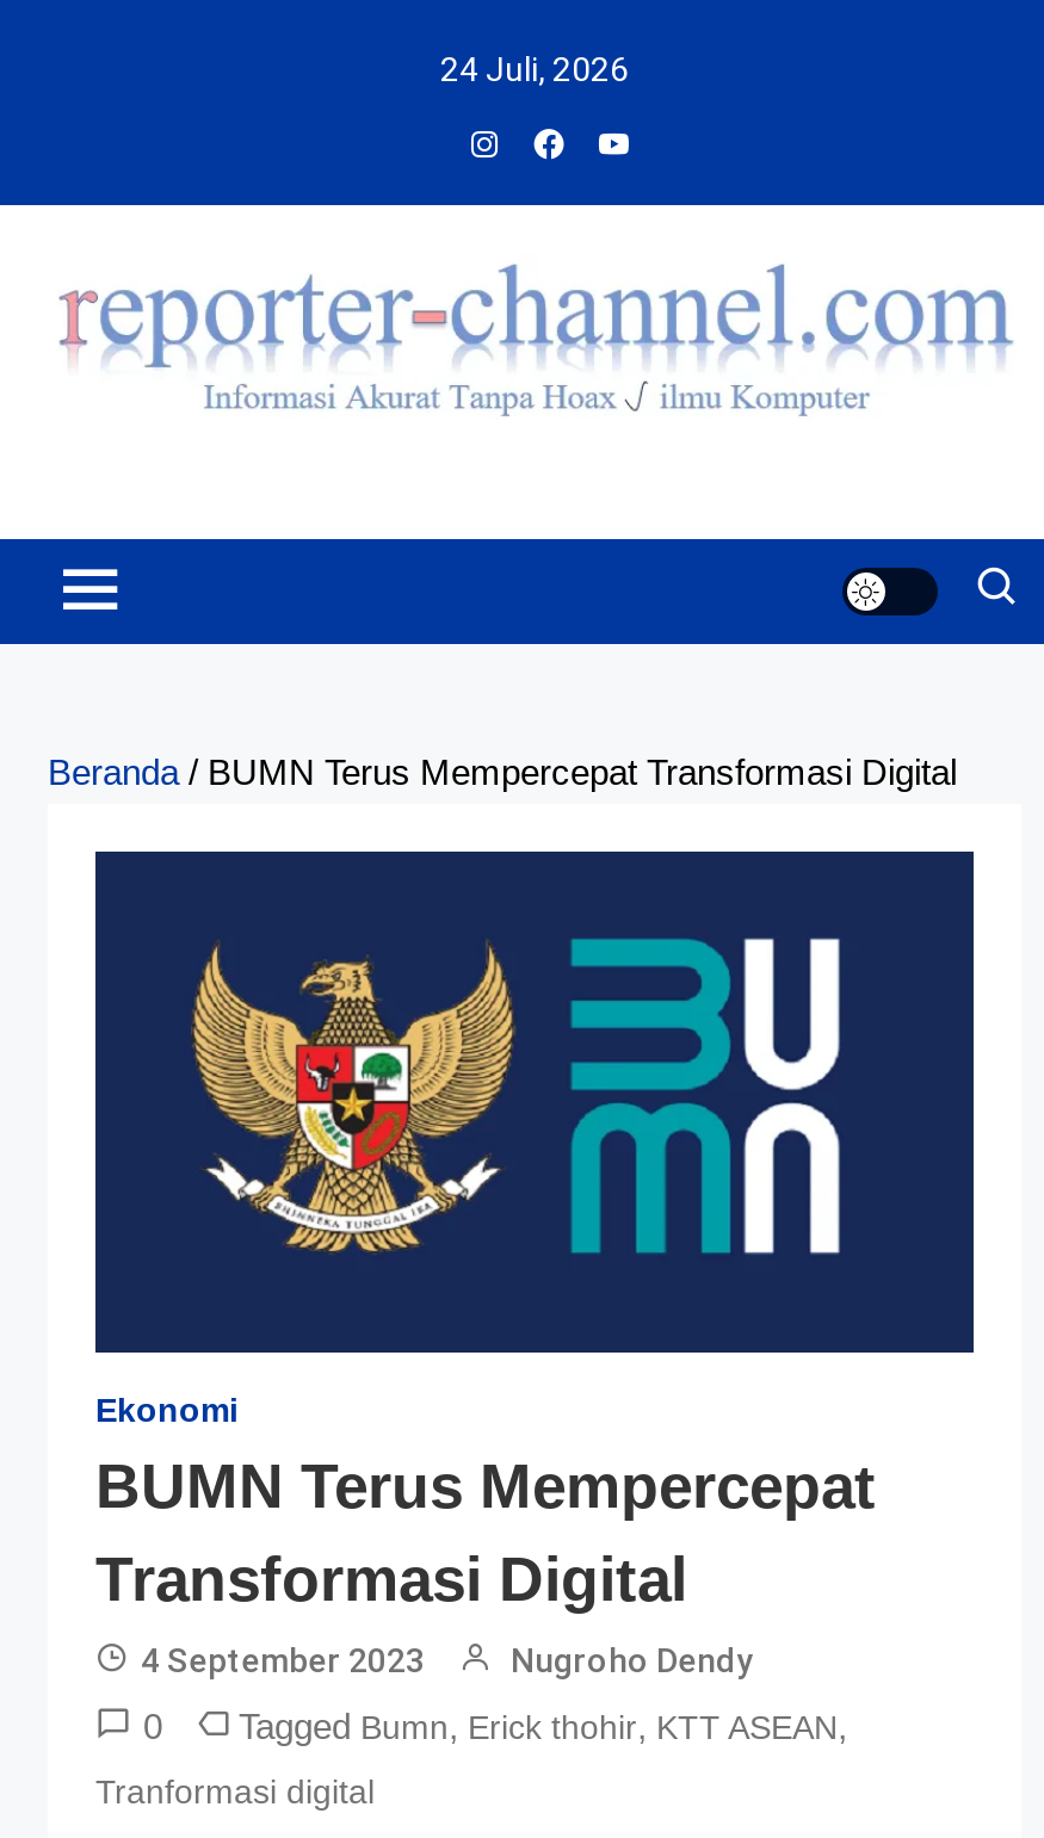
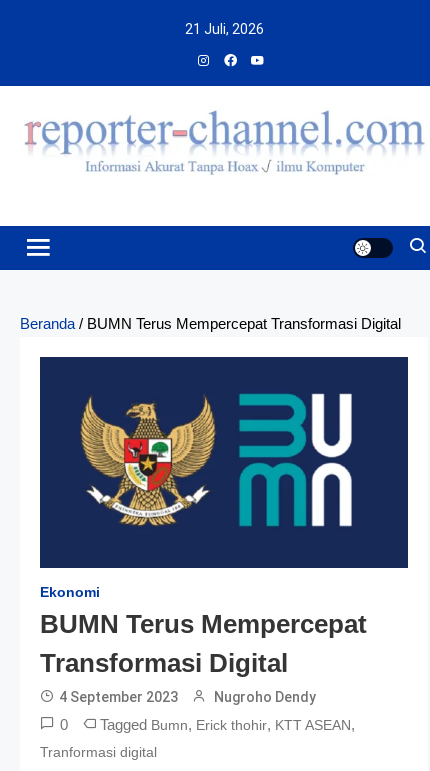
[440,50,629,88] 24 Juli, 2026 -> [184,21,263,37] 21 Juli, 2026

